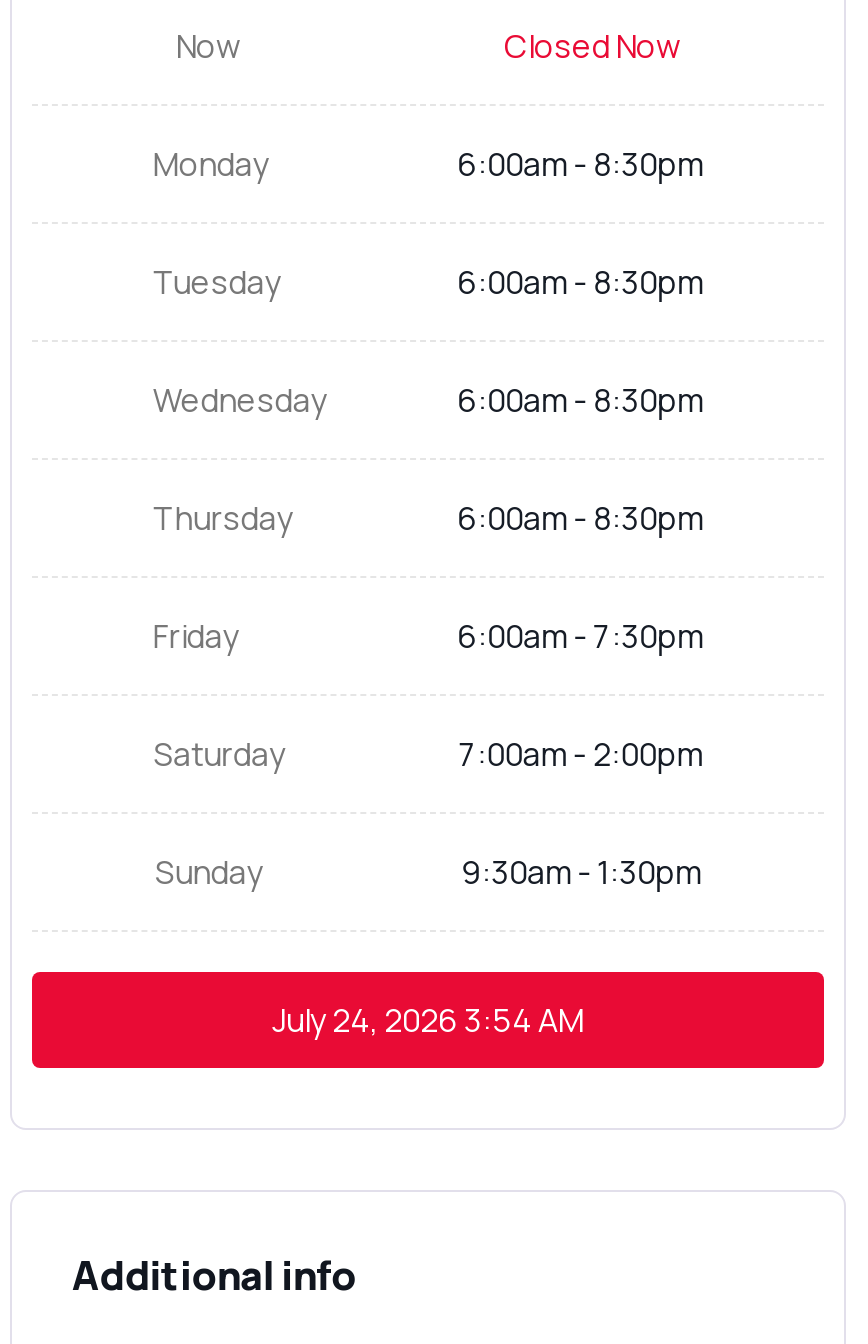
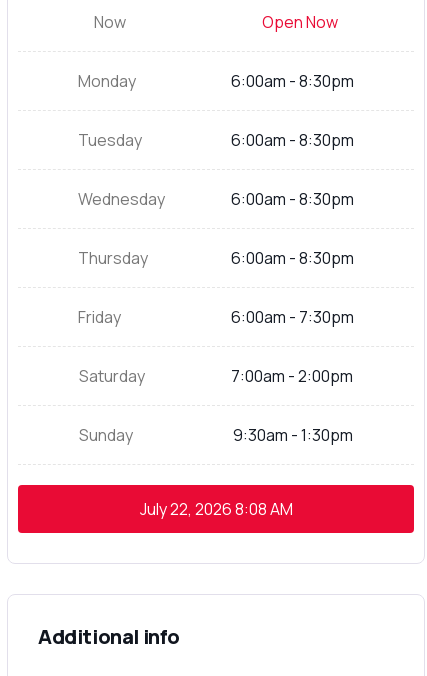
[504,24,680,68] Closed Now -> [262,11,338,33] Open Now
[272,998,584,1042] July 24, 2026 3:54 AM -> [139,498,292,520] July 22, 2026 8:08 AM

